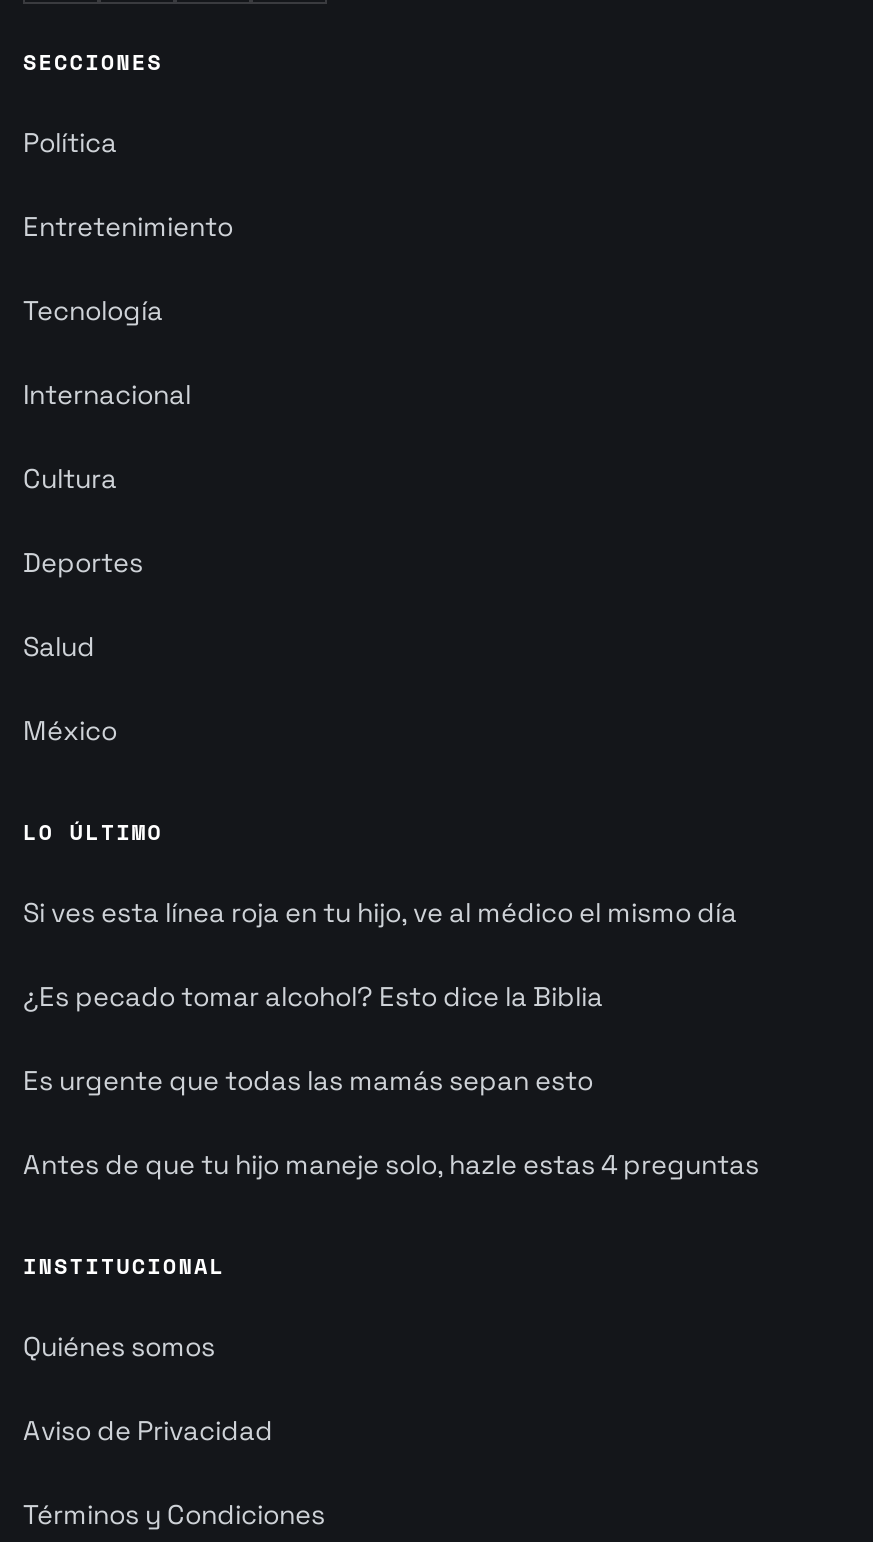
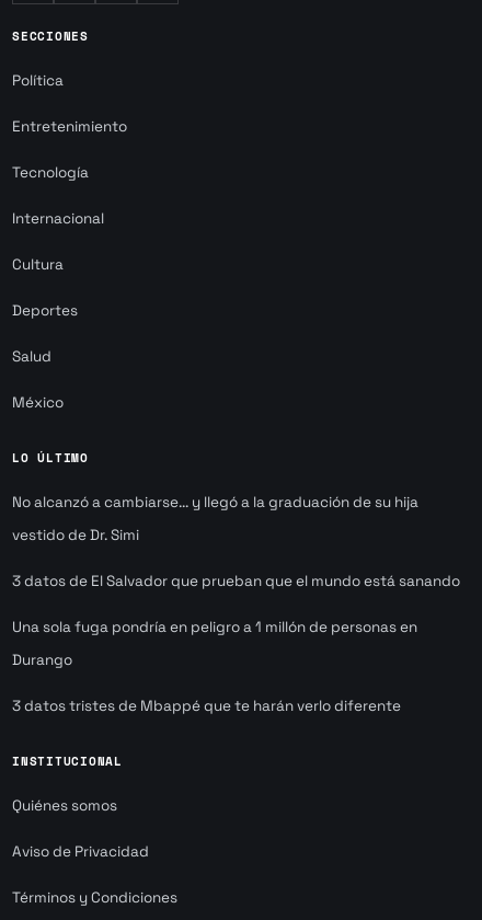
[23,897,759,1183] Si ves esta línea roja en tu hijo, ve al médico el mismo día | ¿Es pecado tomar alcohol? Esto dice la Biblia | Es urgente que todas las mamás sepan esto | Antes de que tu hijo maneje solo, hazle estas 4 preguntas -> [12,493,460,715] No alcanzó a cambiarse... y llegó a la graduación de su hija | vestido de Dr. Simi | 3 datos de El Salvador que prueban que el mundo está sanando | Una sola fuga pondría en peligro a 1 millón de personas en | Durango | 3 datos tristes de Mbappé que te harán verlo diferente

